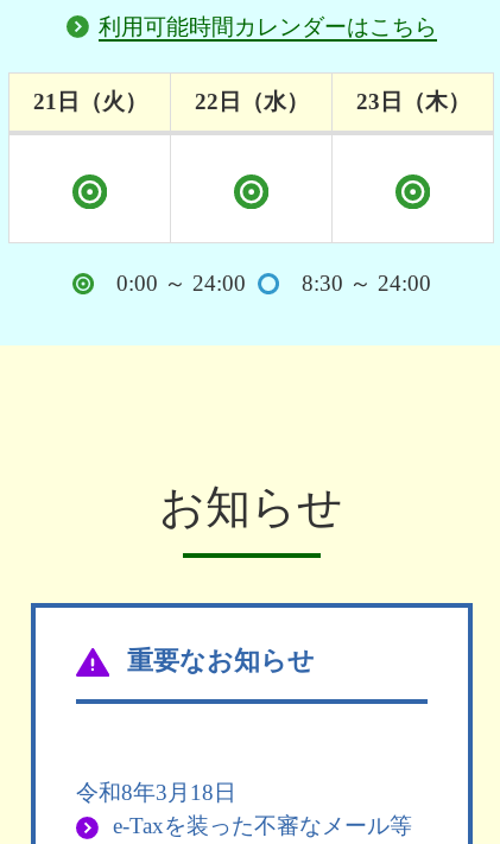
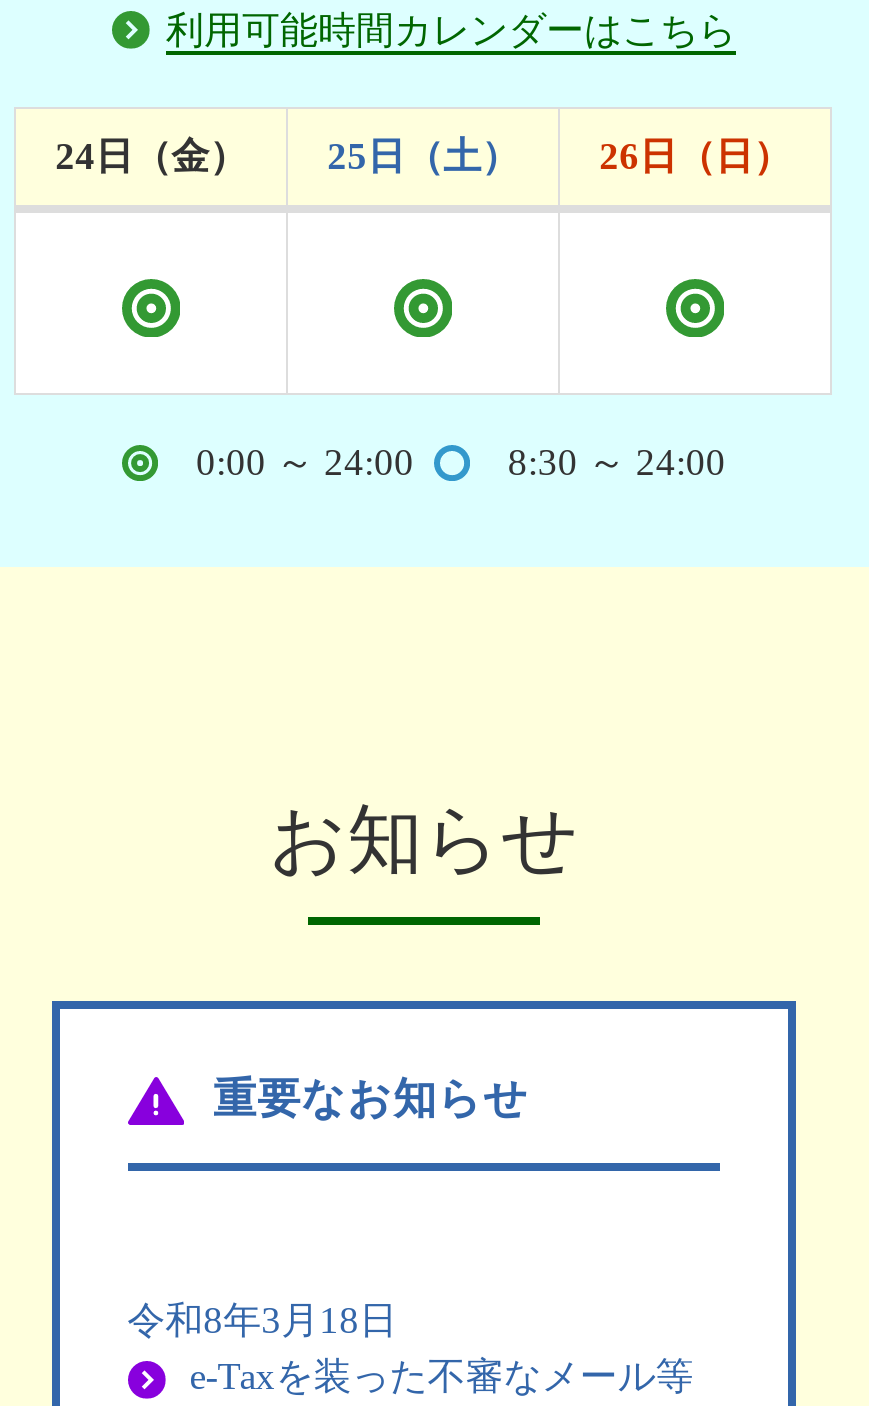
[33,89,147,114] 21日（火） -> [55,135,247,177] 24日（金）
[194,89,308,114] 22日（水） -> [327,135,519,177] 25日（土）
[356,89,470,114] 23日（木） -> [599,135,791,177] 26日（日）

